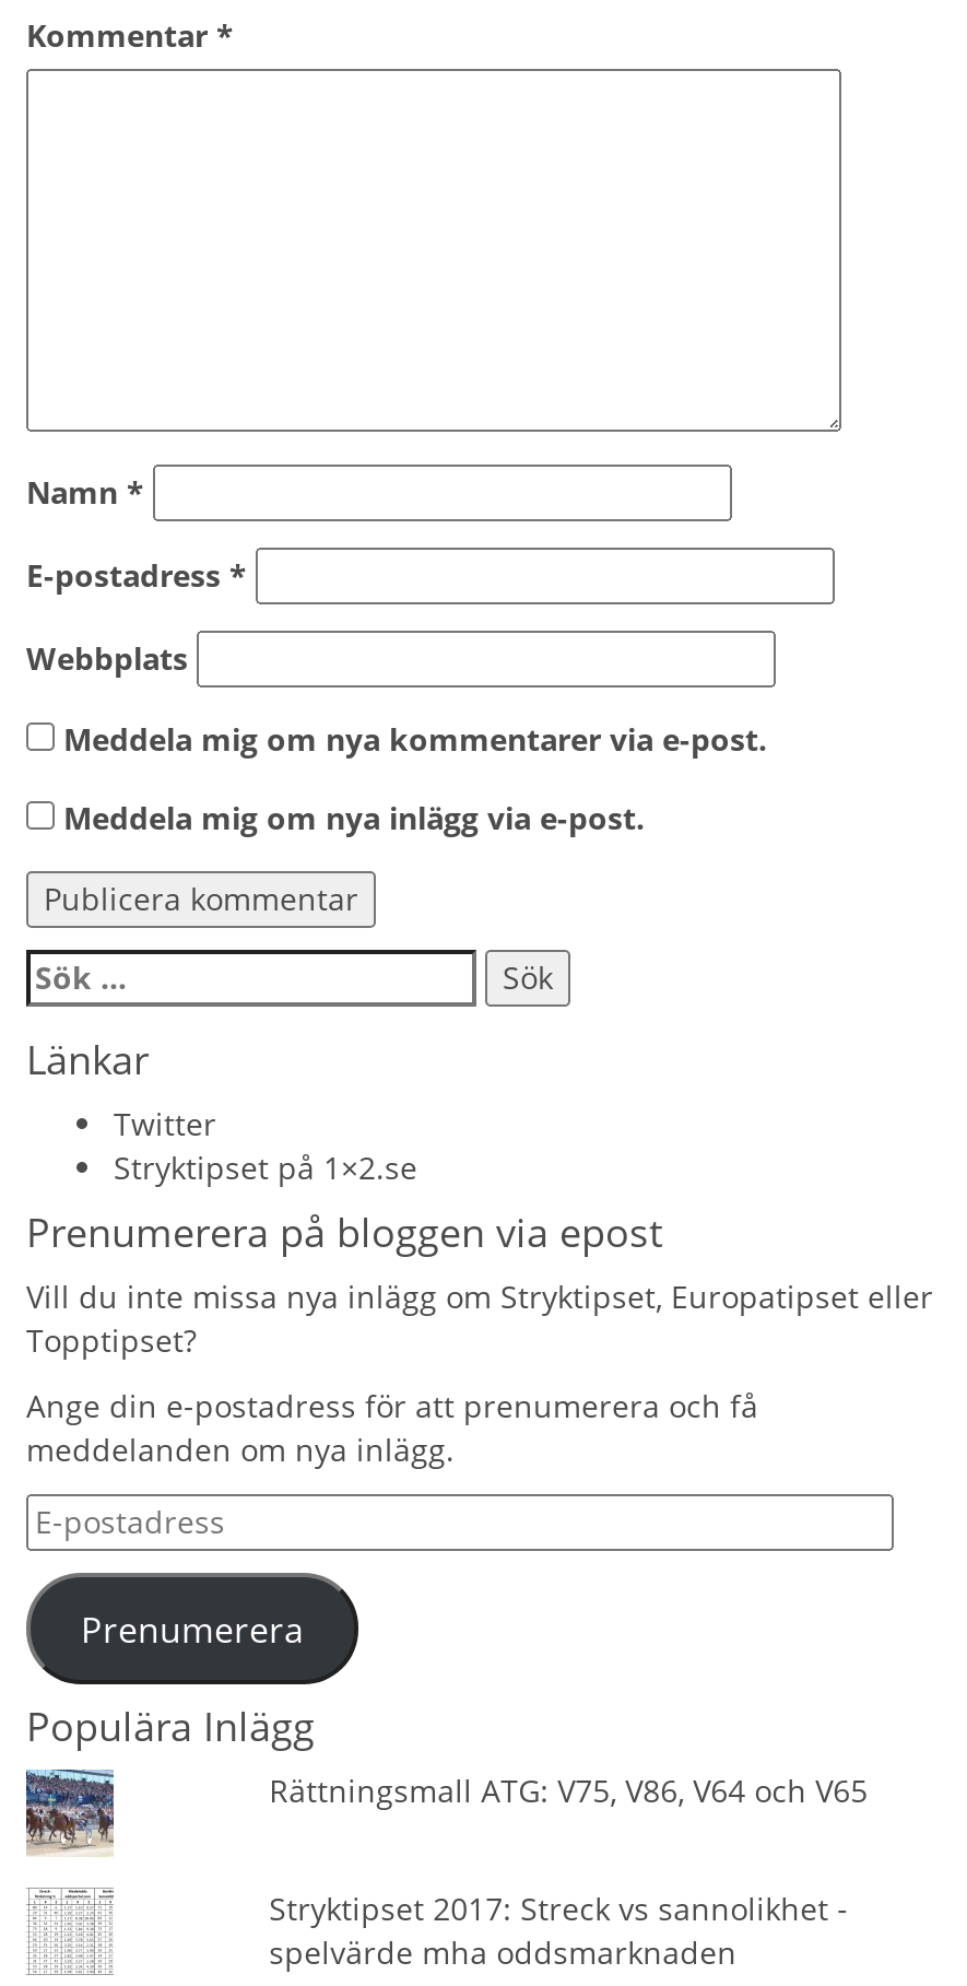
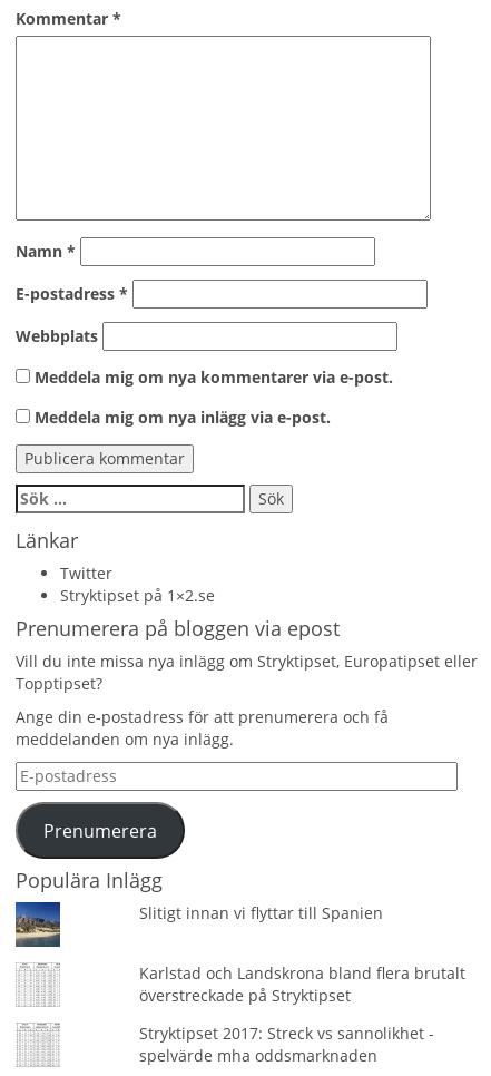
[26,1770,114,1853] [image] -> [16,902,61,948] [image]
[269,1770,868,1811] Rättningsmall ATG: V75, V86, V64 och V65 -> [139,902,466,1006] Slitigt innan vi flyttar till Spanien | Karlstad och Landskrona bland flera brutalt | överstreckade på Stryktipset

